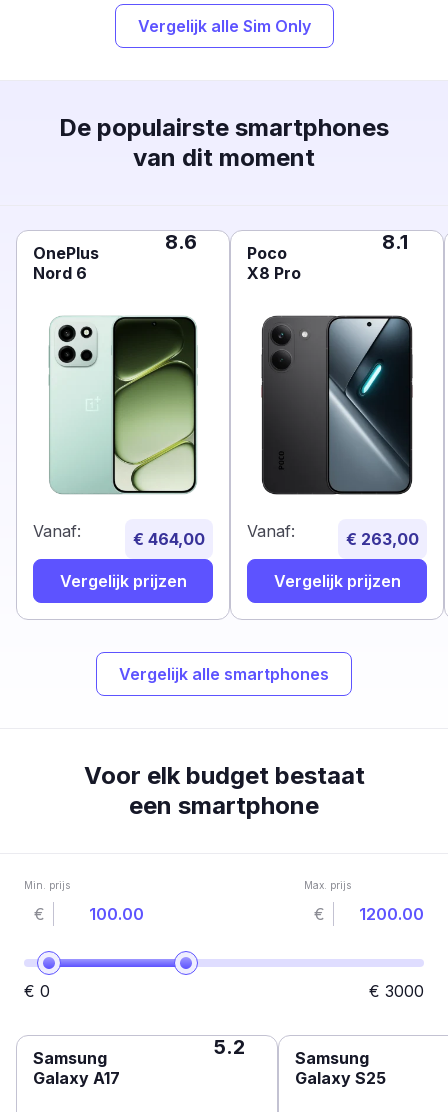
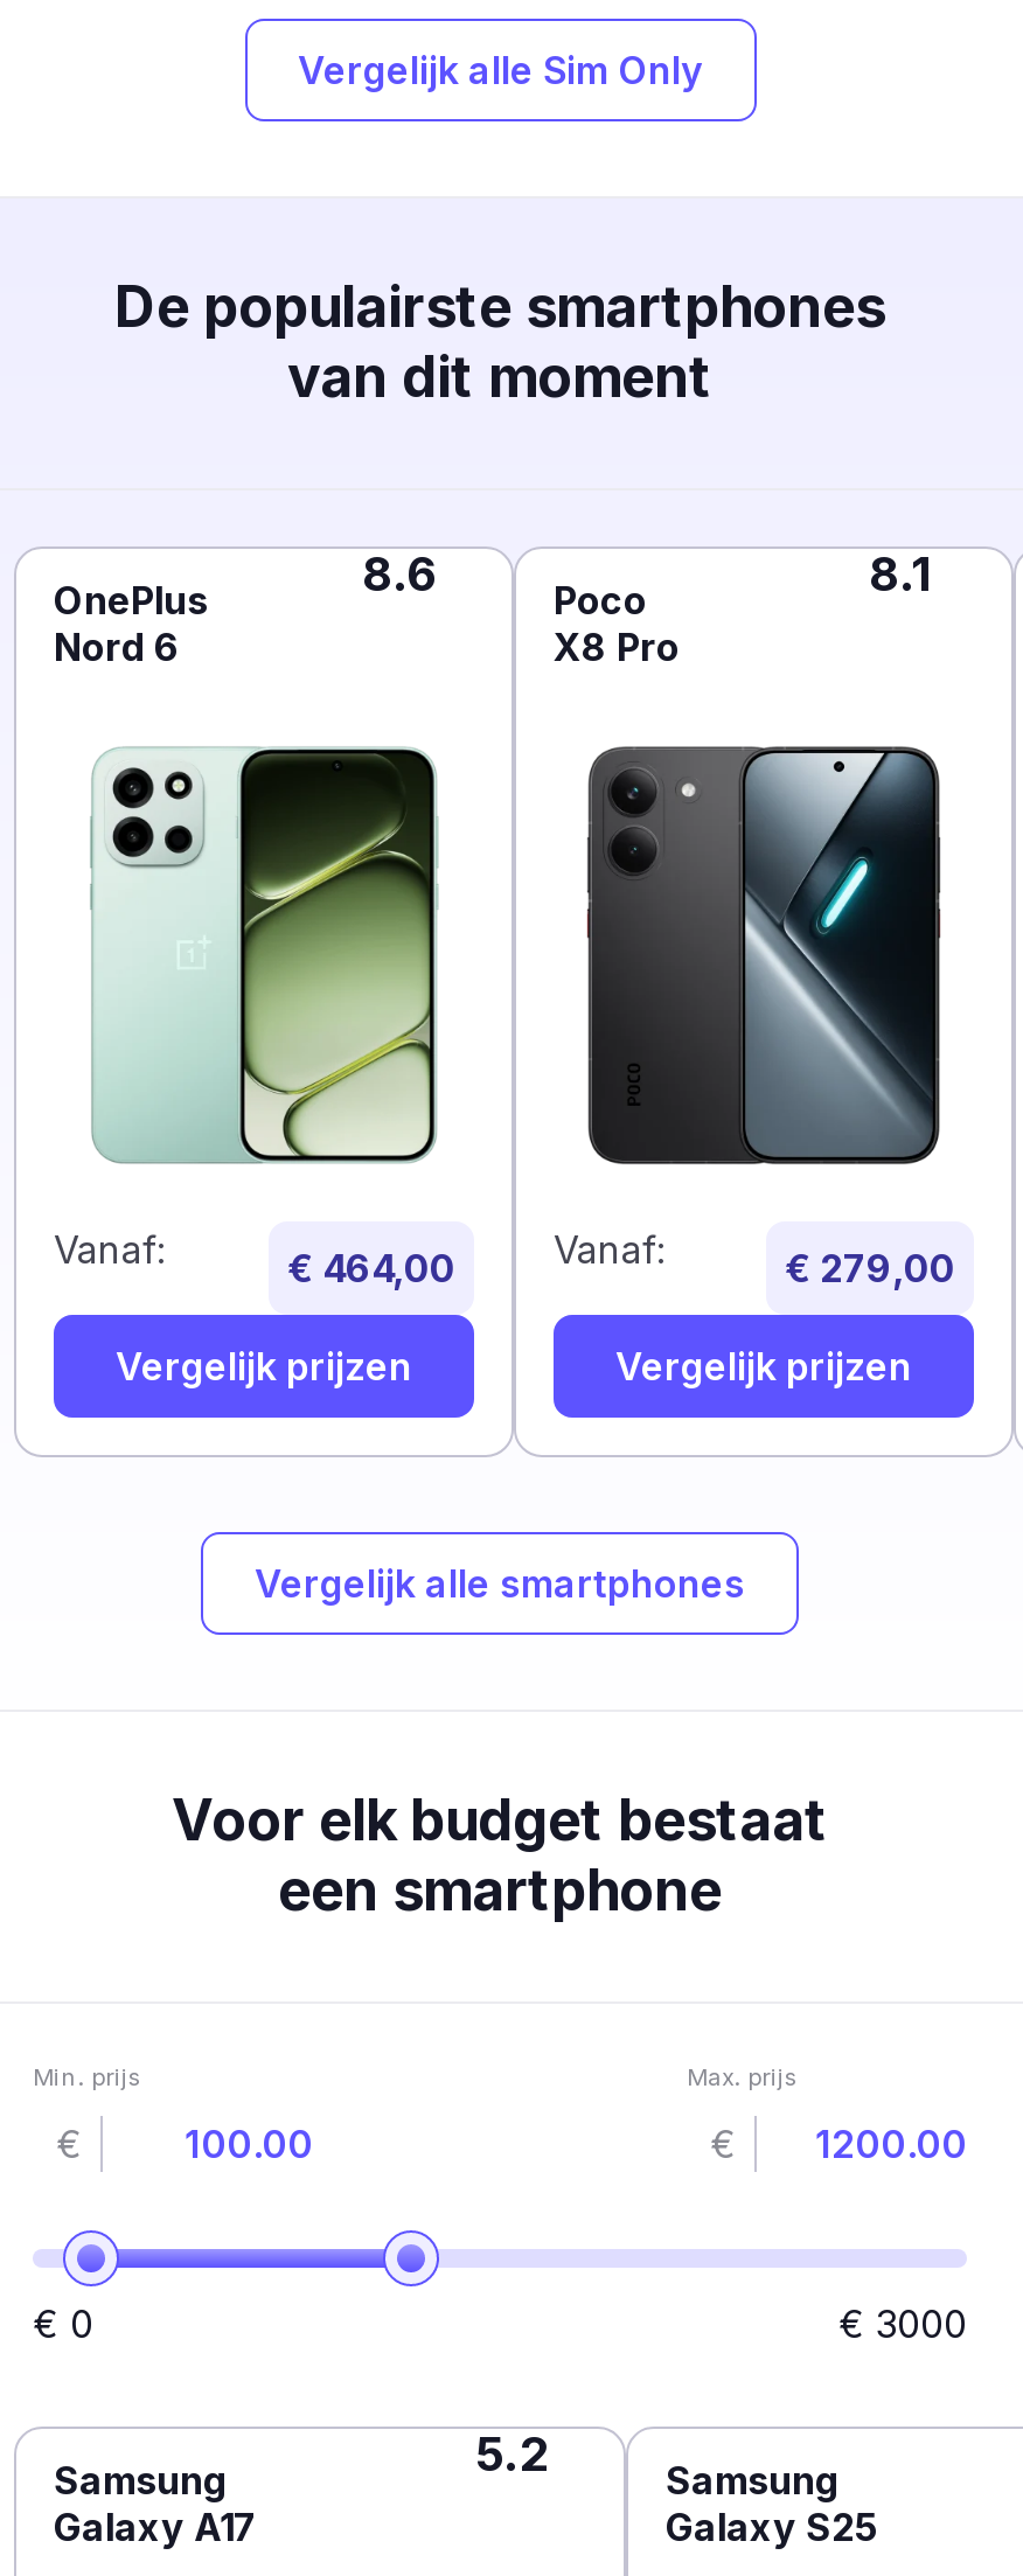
[346,529,419,549] € 263,00 -> [785,1244,955,1291] € 279,00

